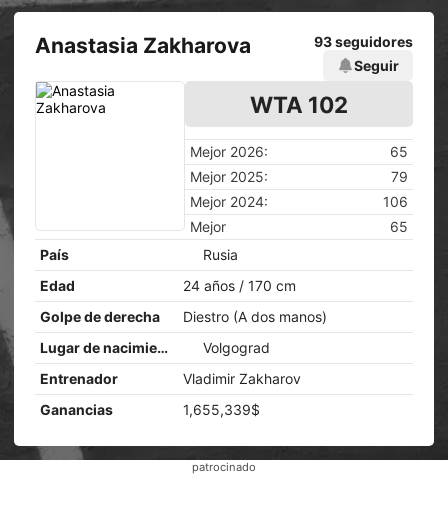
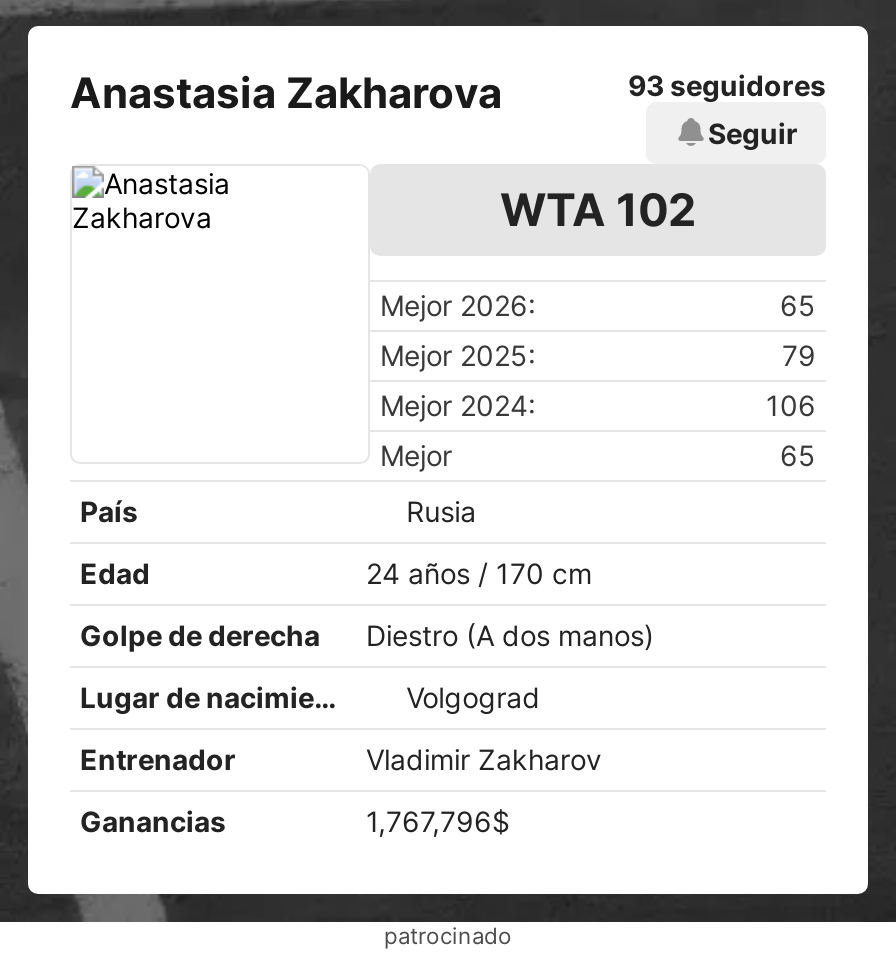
[183,401,260,418] 1,655,339$ -> [366,803,510,837] 1,767,796$

